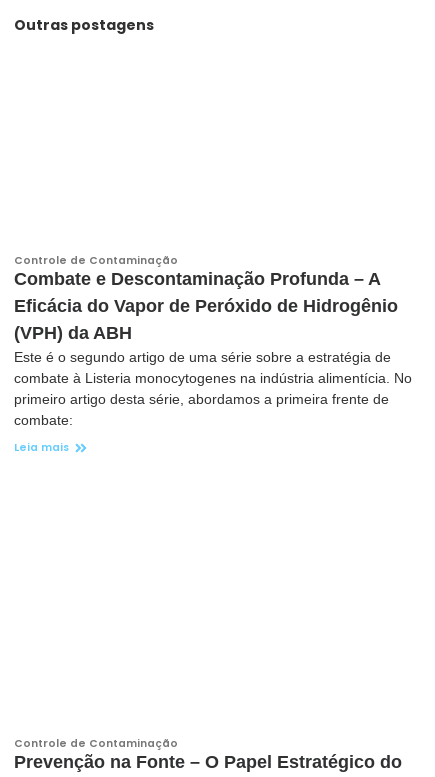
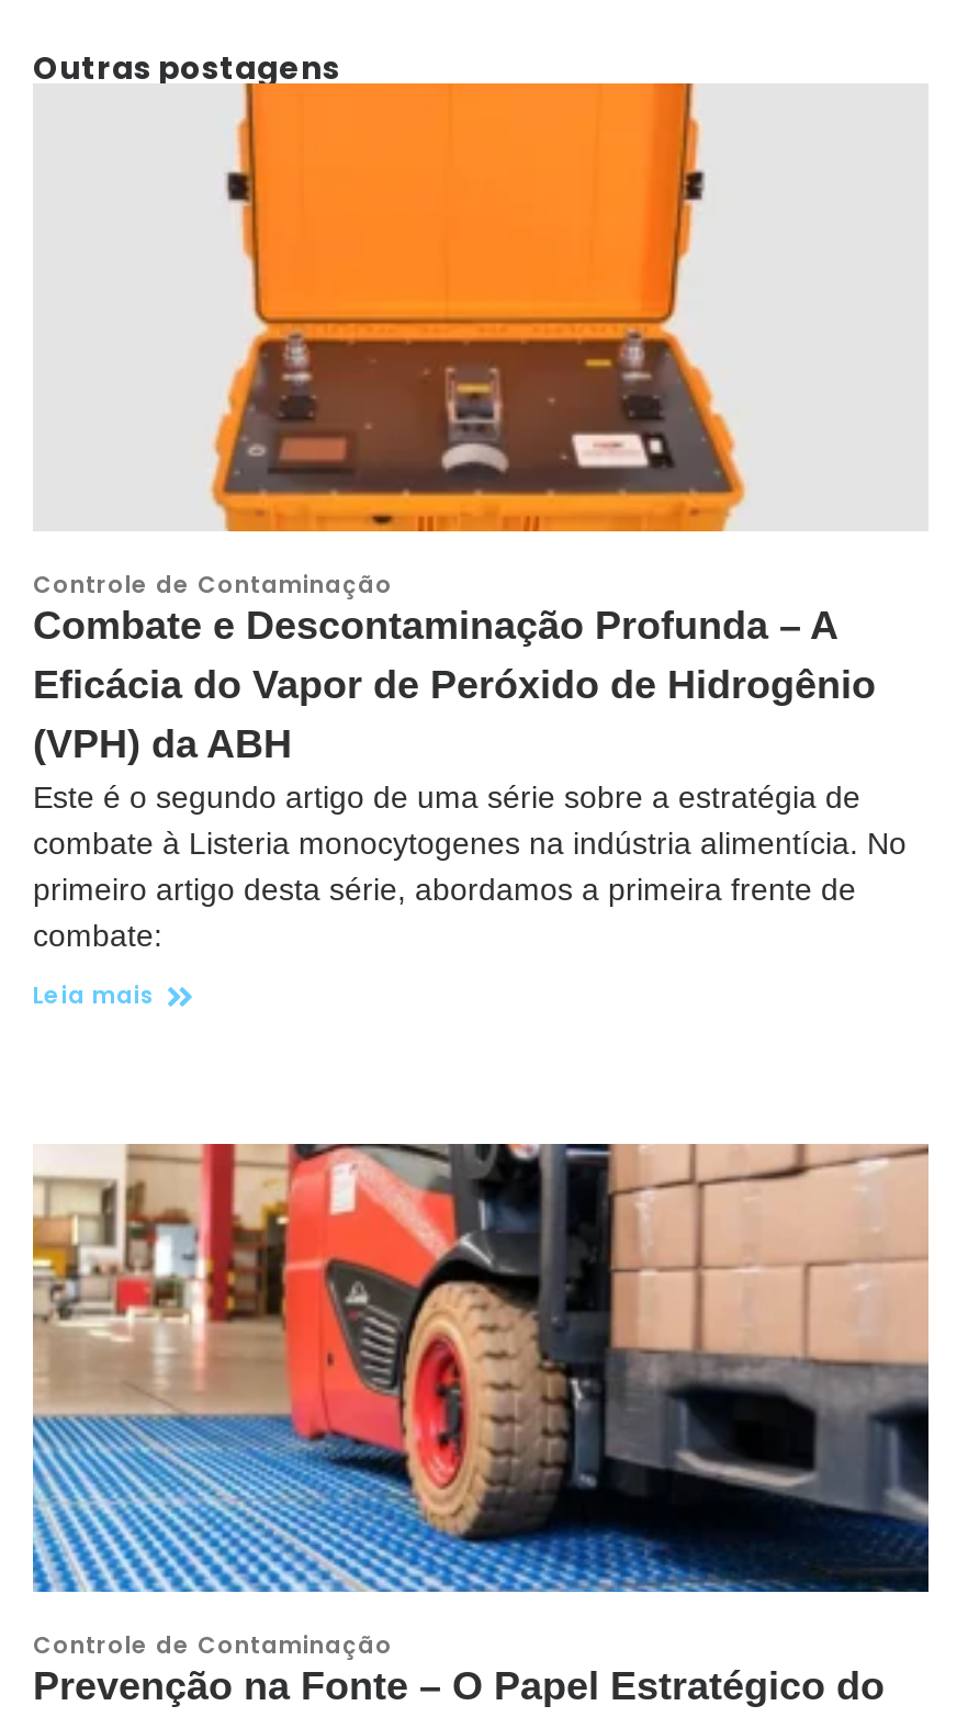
none -> [193,81,753,534] [image]
none -> [31,1142,931,1594] [image]

